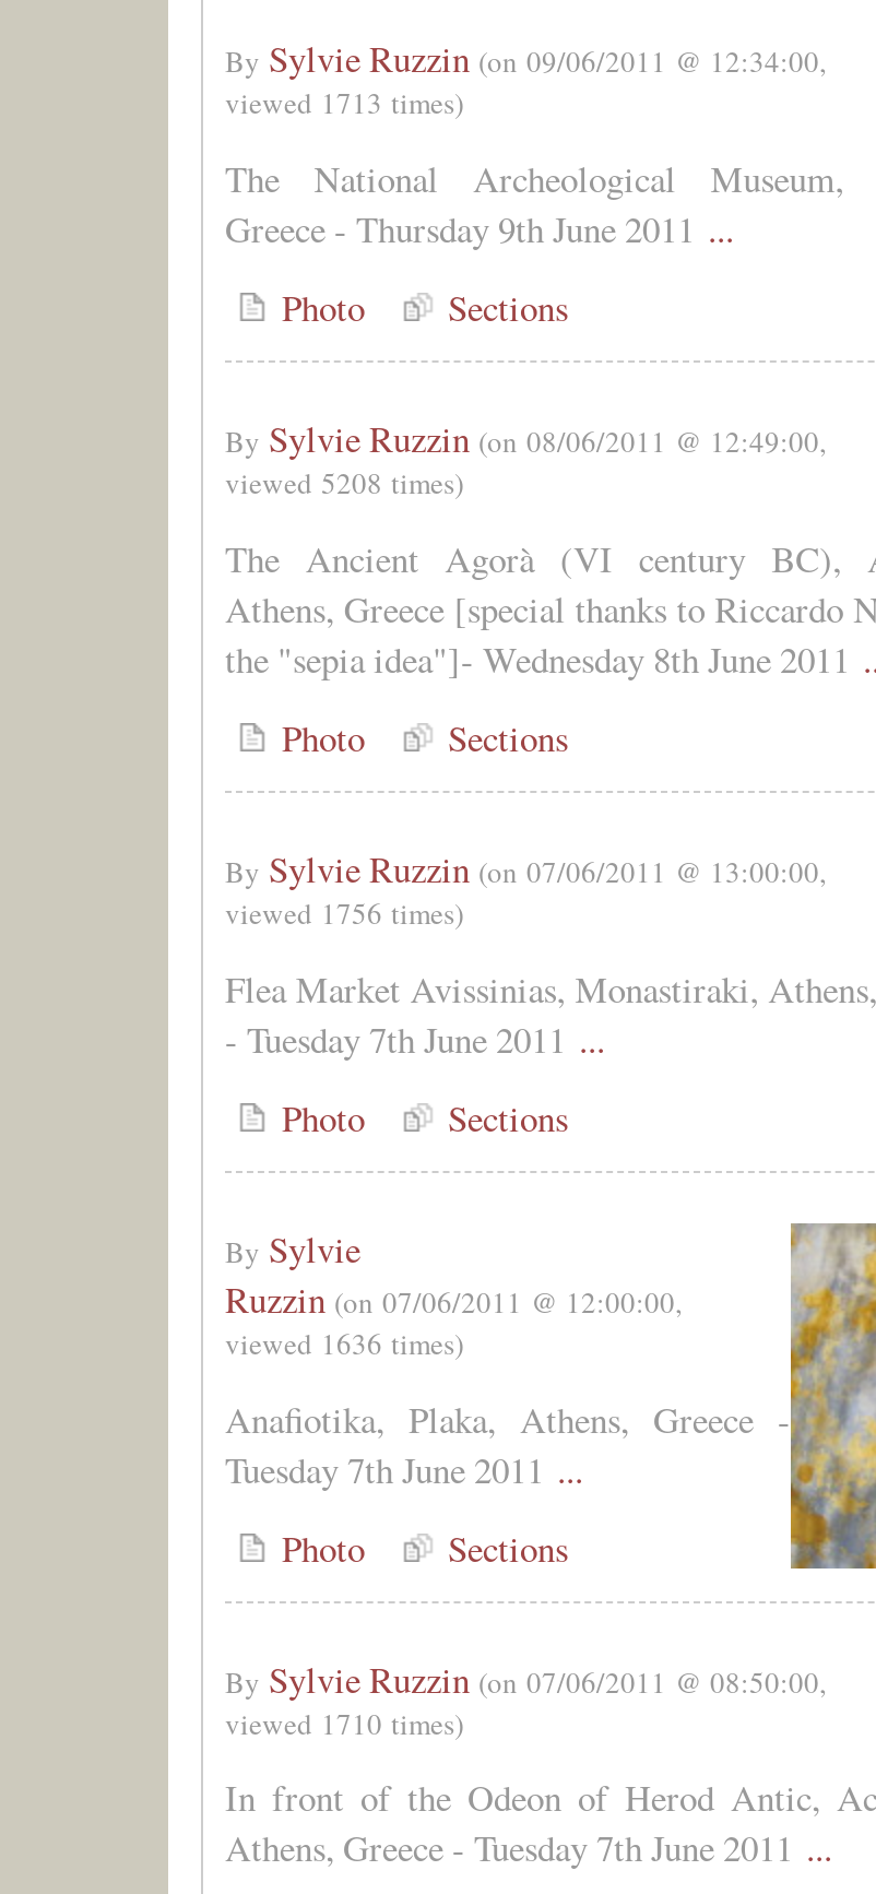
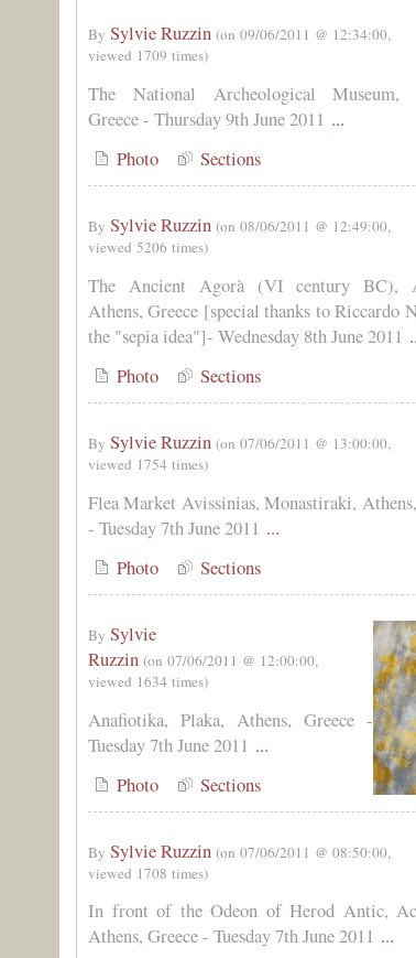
[225,83,463,123] viewed 1713 times) -> [88,45,208,65] viewed 1709 times)
[225,464,463,503] viewed 5208 times) -> [88,237,208,257] viewed 5206 times)
[225,894,463,933] viewed 1756 times) -> [88,454,208,474] viewed 1754 times)
[225,1324,463,1364] viewed 1636 times) -> [88,672,208,691] viewed 1634 times)
[225,1704,463,1744] viewed 1710 times) -> [88,863,208,883] viewed 1708 times)

